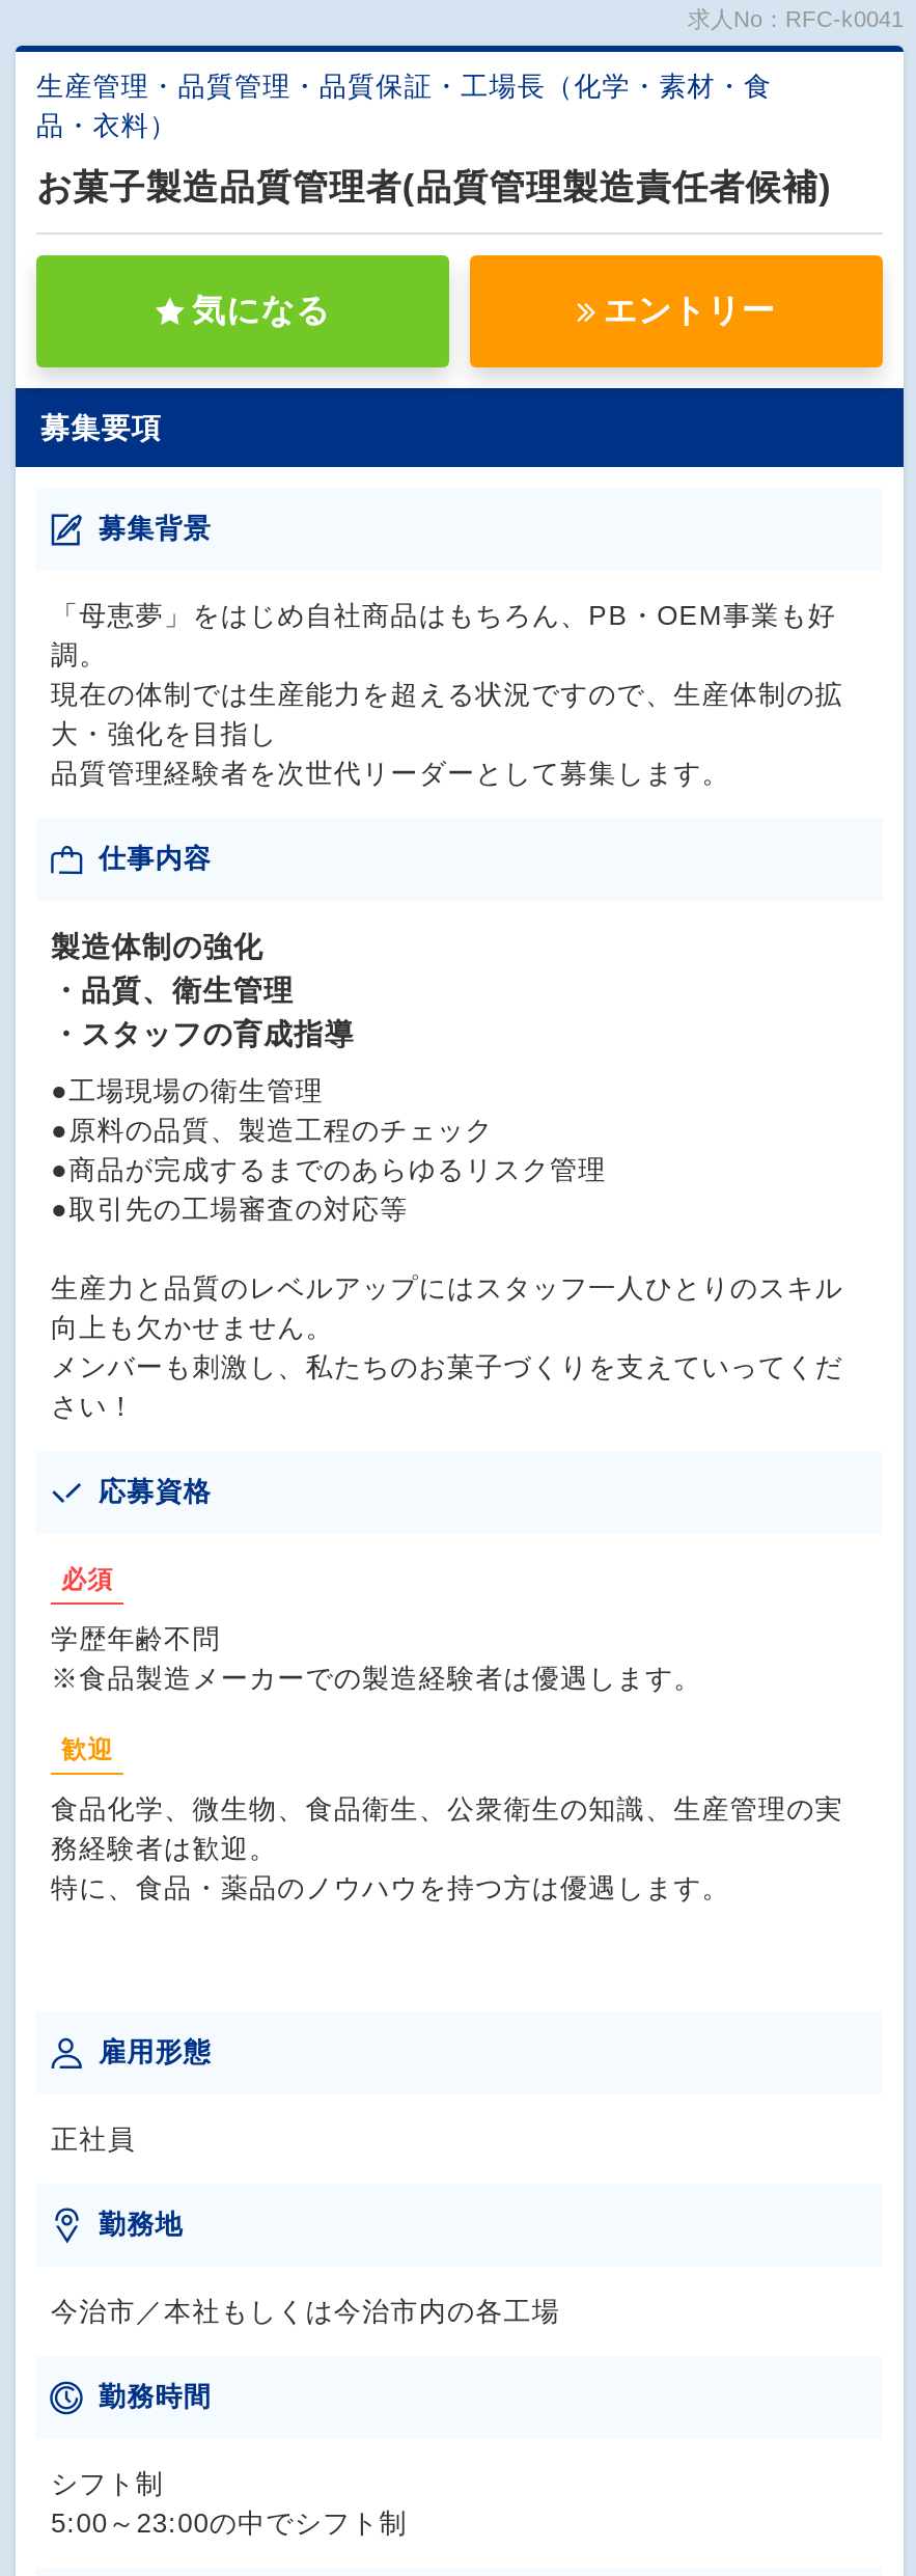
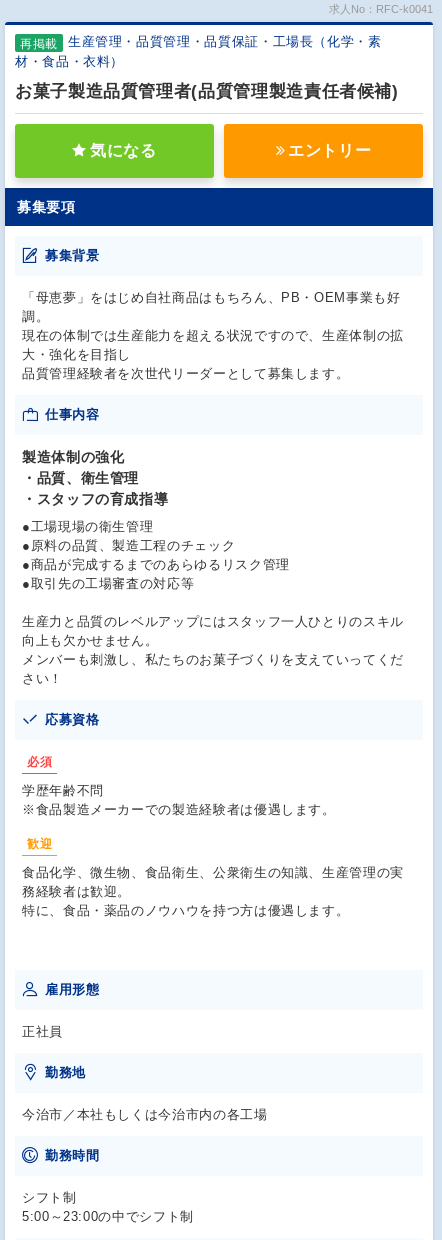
[36,71,772,141] 生産管理・品質管理・品質保証・工場長（化学・素材・食 | 品・衣料） -> [15,34,382,69] 再掲載 | 生産管理・品質管理・品質保証・工場長（化学・素 | 材・食品・衣料）

